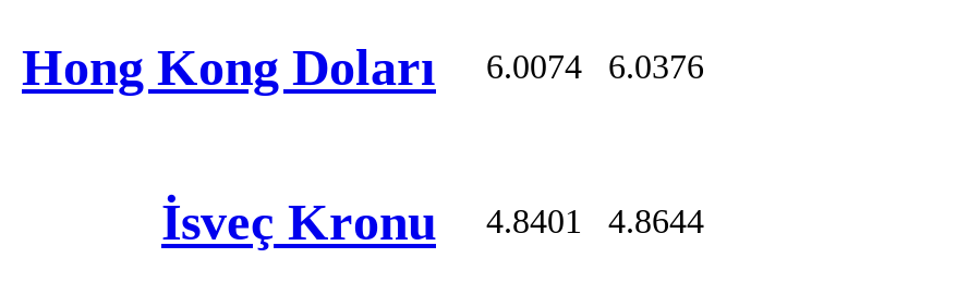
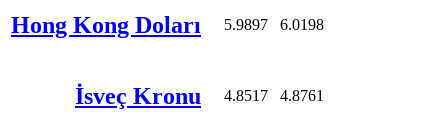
[486,48,582,85] 6.0074 -> [224,16,268,33] 5.9897
[608,48,704,85] 6.0376 -> [280,16,324,33] 6.0198
[486,202,582,240] 4.8401 -> [224,87,268,104] 4.8517
[608,202,704,240] 4.8644 -> [280,87,324,104] 4.8761

